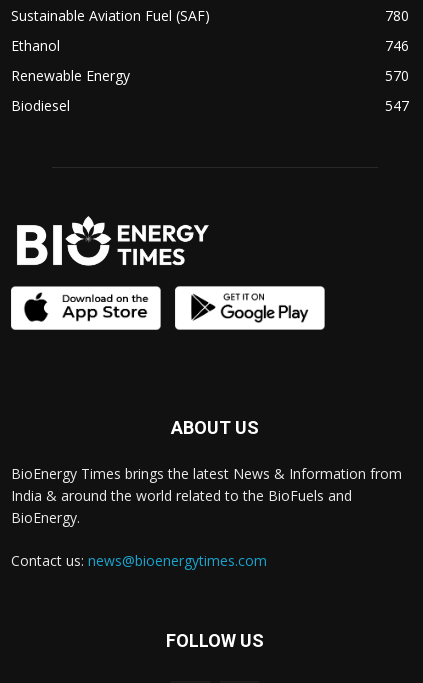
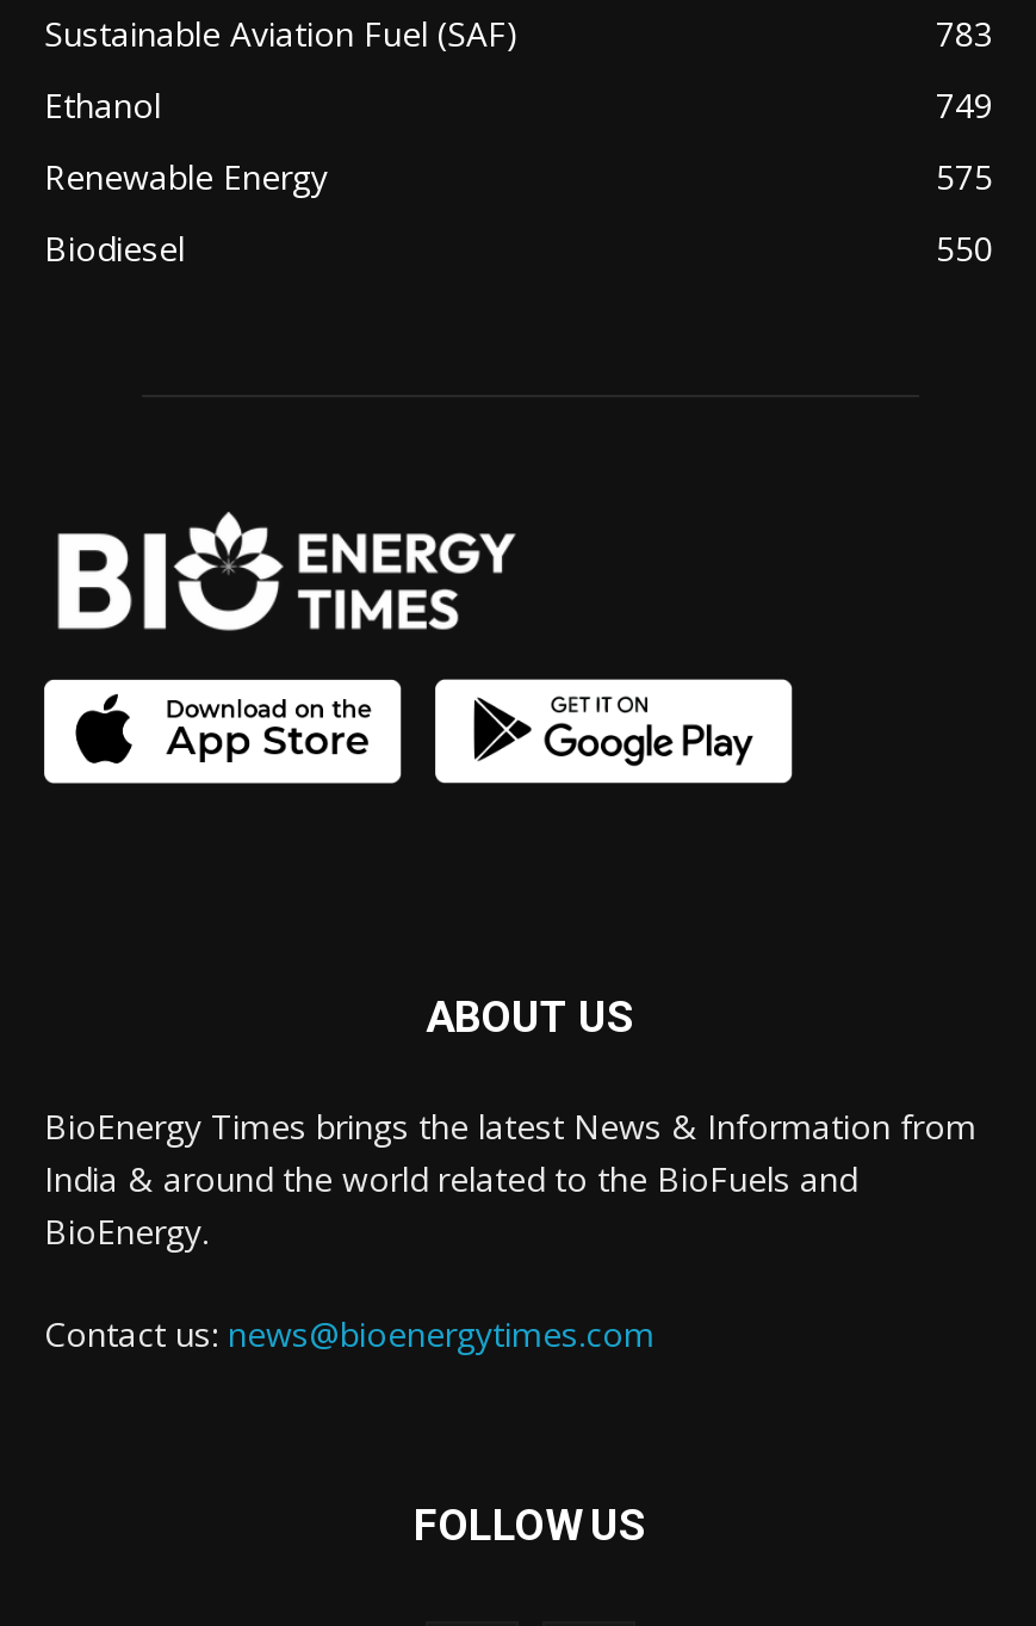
[385,6,409,25] 780 -> [936,12,993,57] 783
[385,36,409,55] 746 -> [936,83,993,129] 749
[385,66,409,85] 570 -> [936,155,993,200] 575
[385,96,409,115] 547 -> [936,226,993,272] 550

